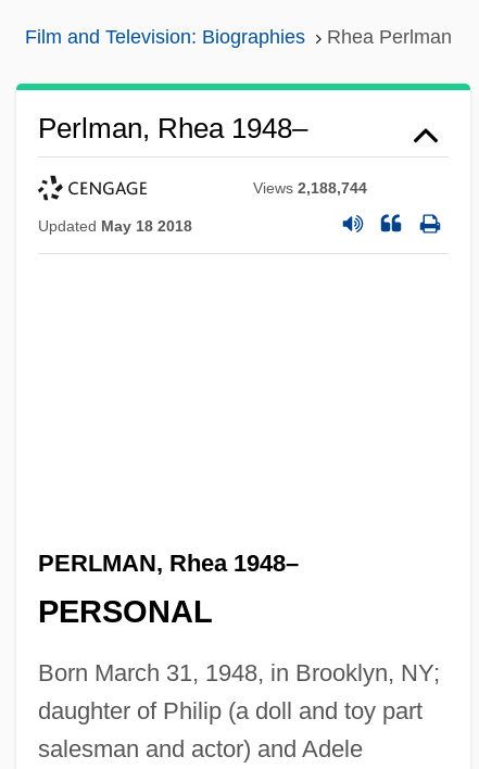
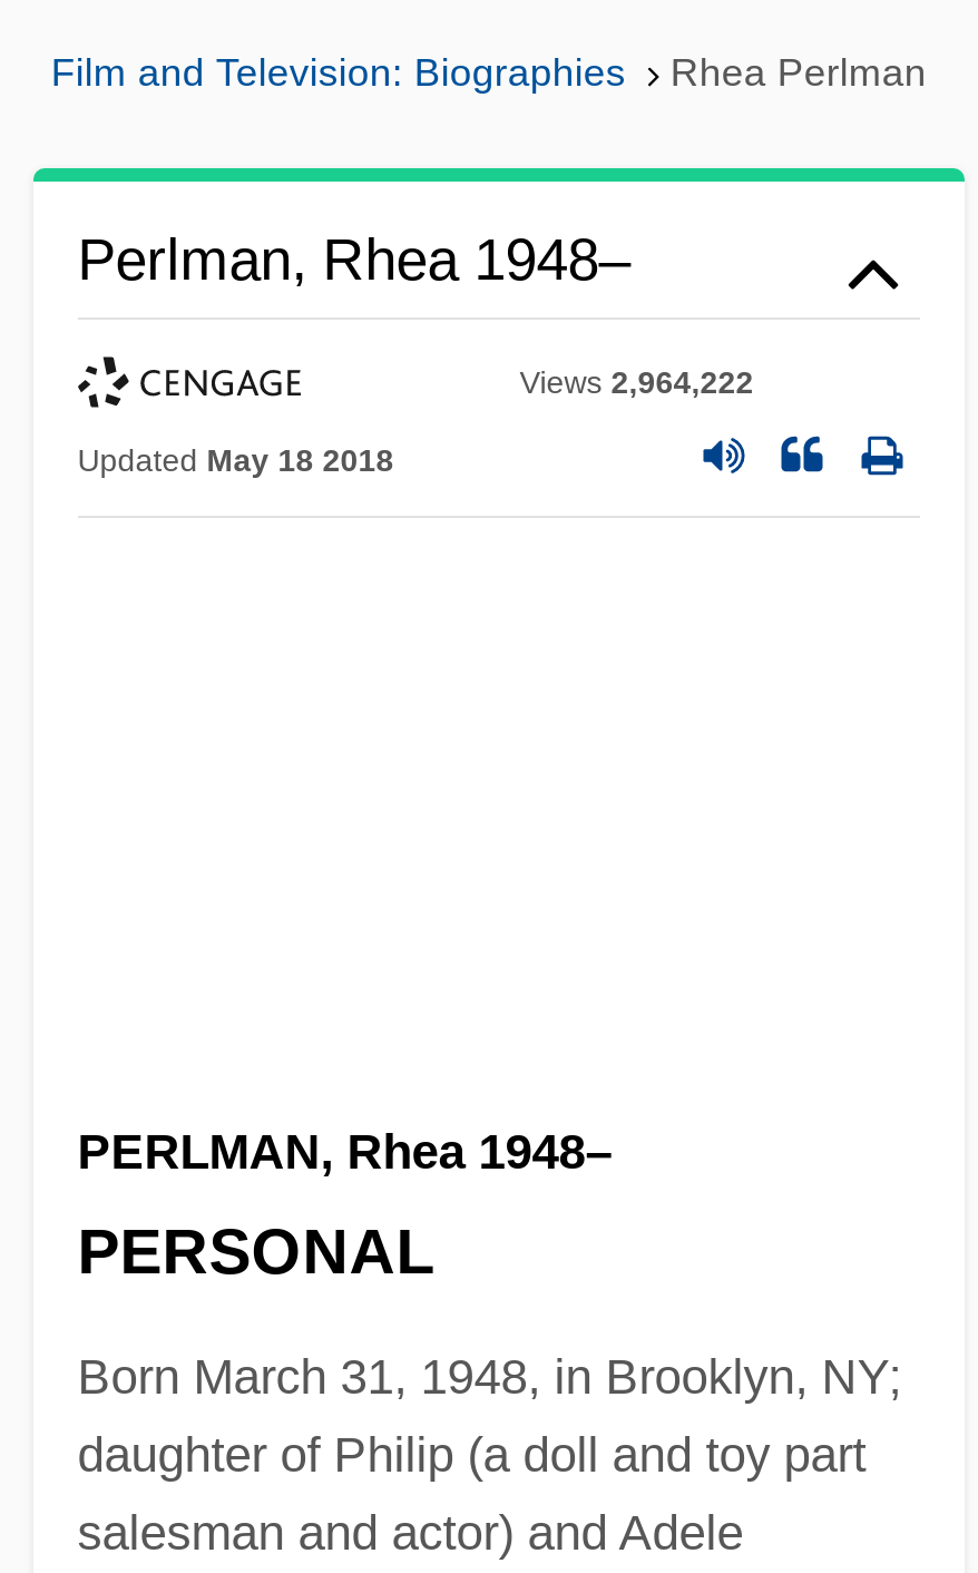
[253,179,367,197] Views 2,188,744 -> [520,364,753,400] Views 2,964,222

